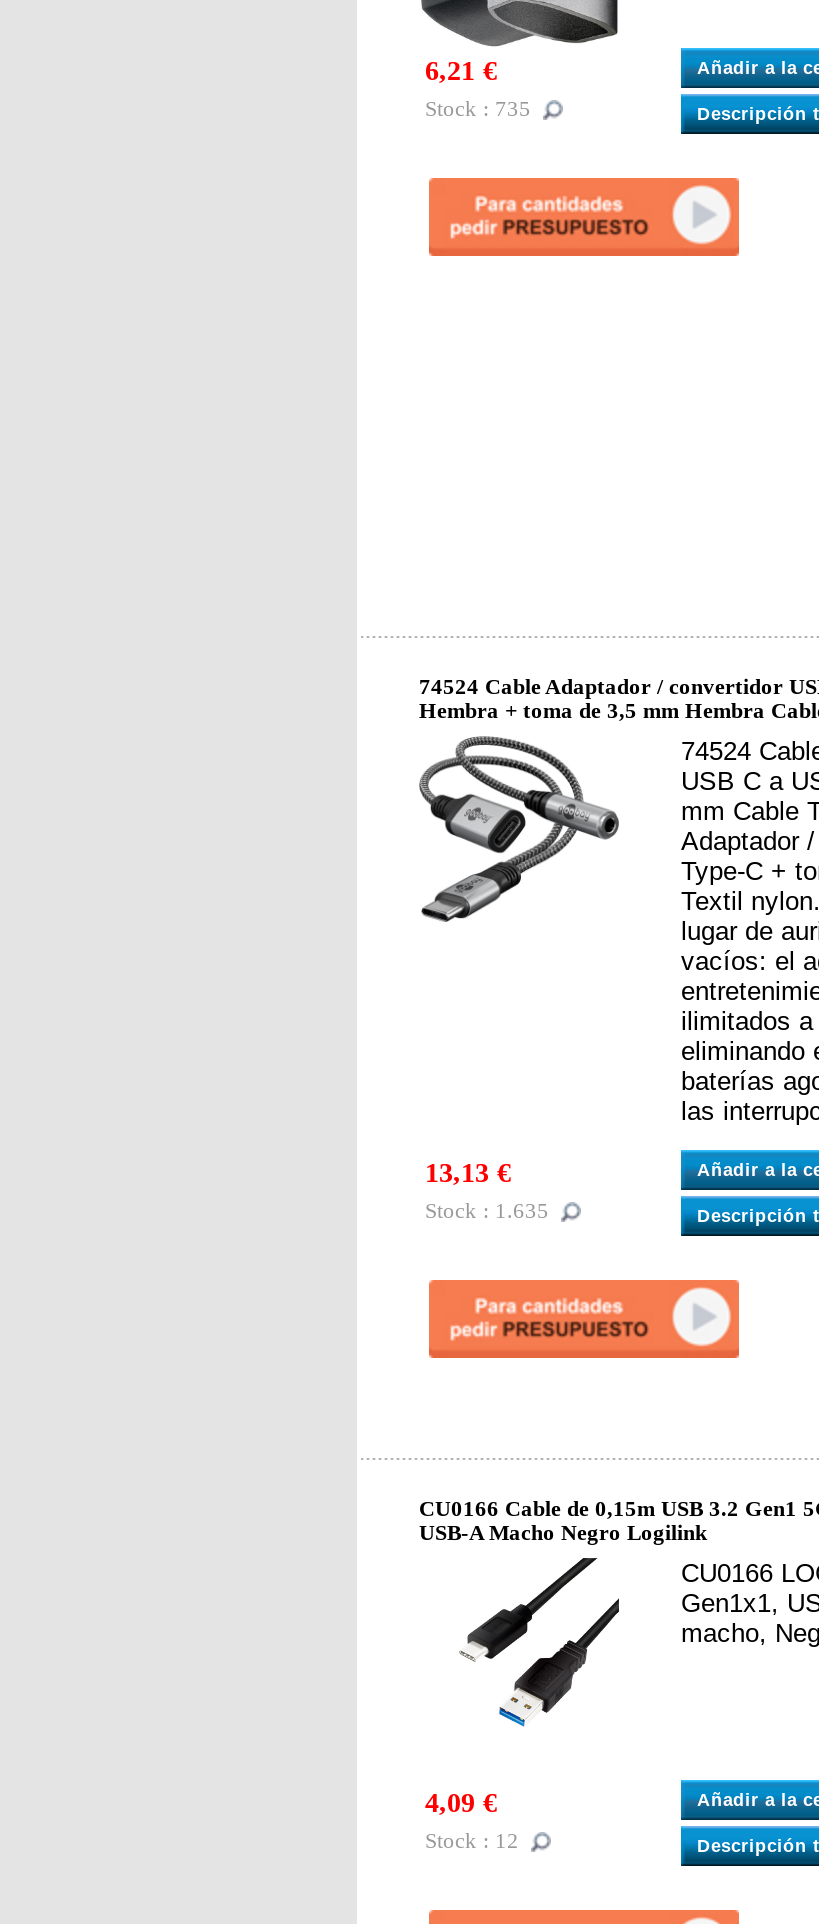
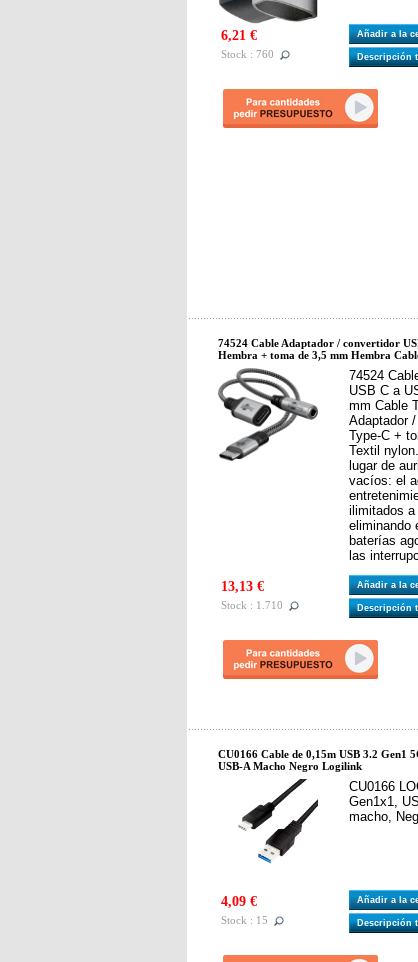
[425,96,531,120] Stock : 735 -> [221,48,274,60] Stock : 760
[425,1198,549,1222] Stock : 1.635 -> [221,599,283,611] Stock : 1.710
[425,1828,519,1852] Stock : 12 -> [221,914,268,926] Stock : 15

